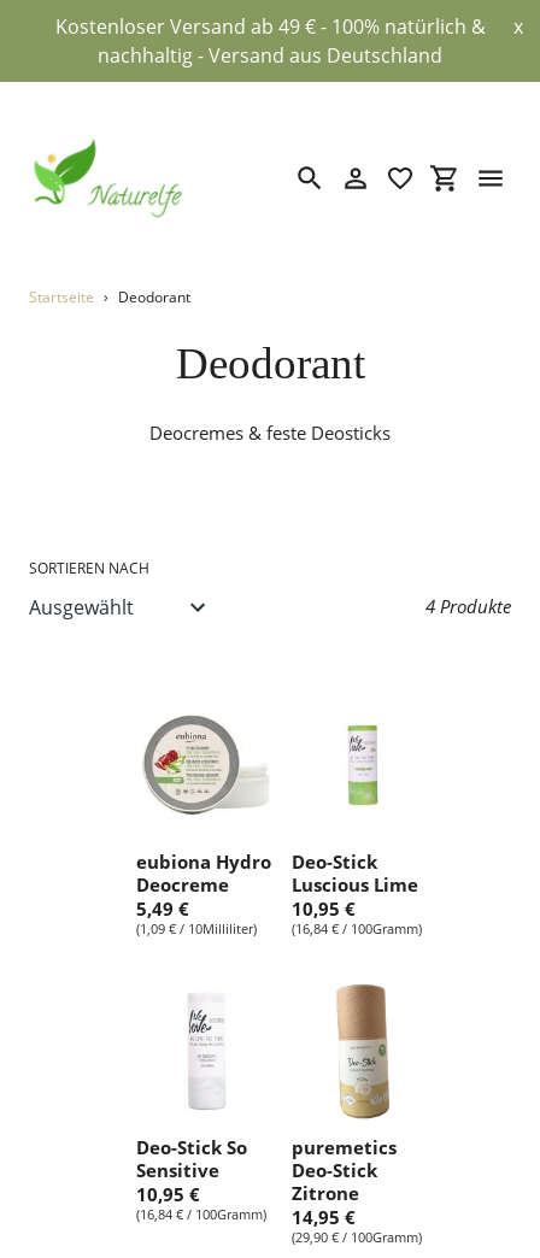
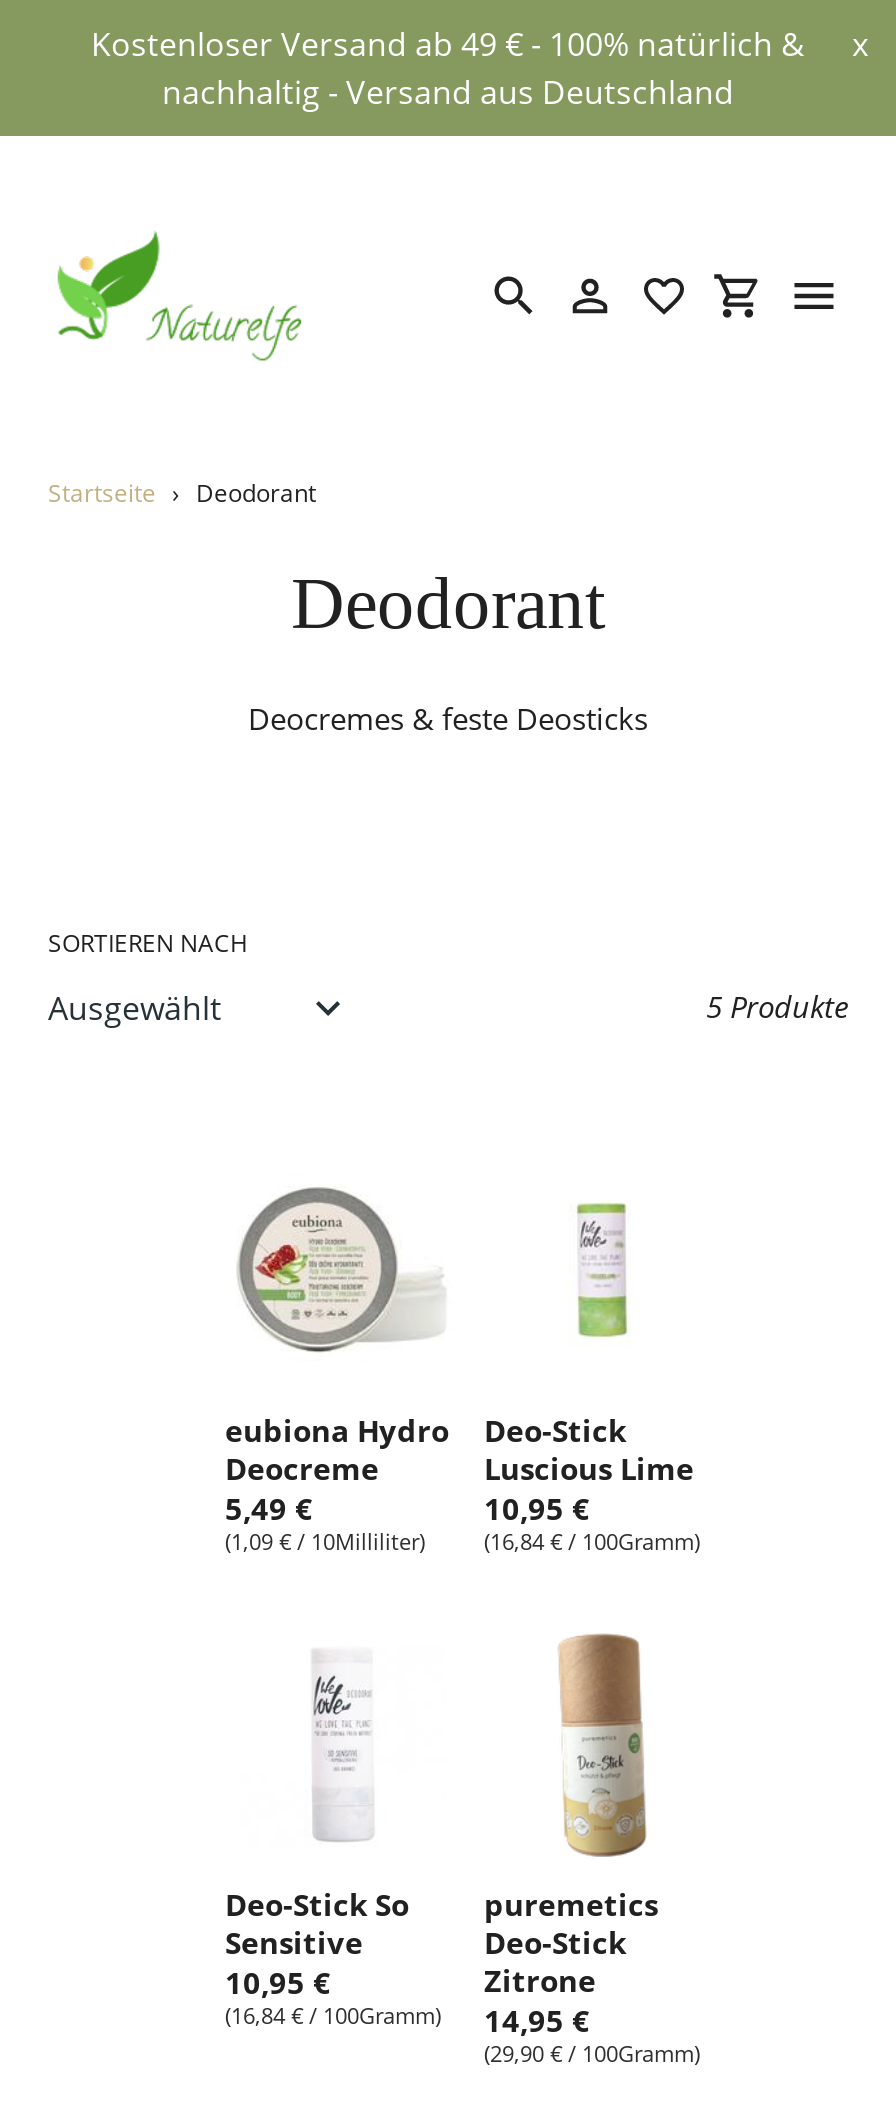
[425,594,511,618] 4 Produkte -> [706,986,848,1026] 5 Produkte

